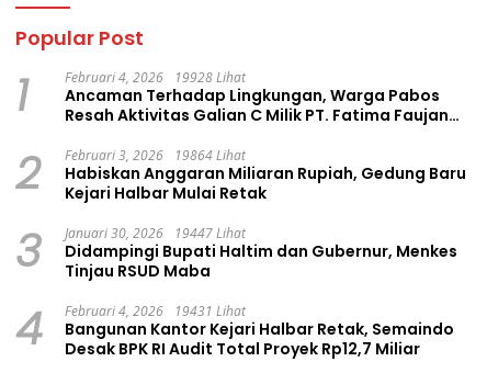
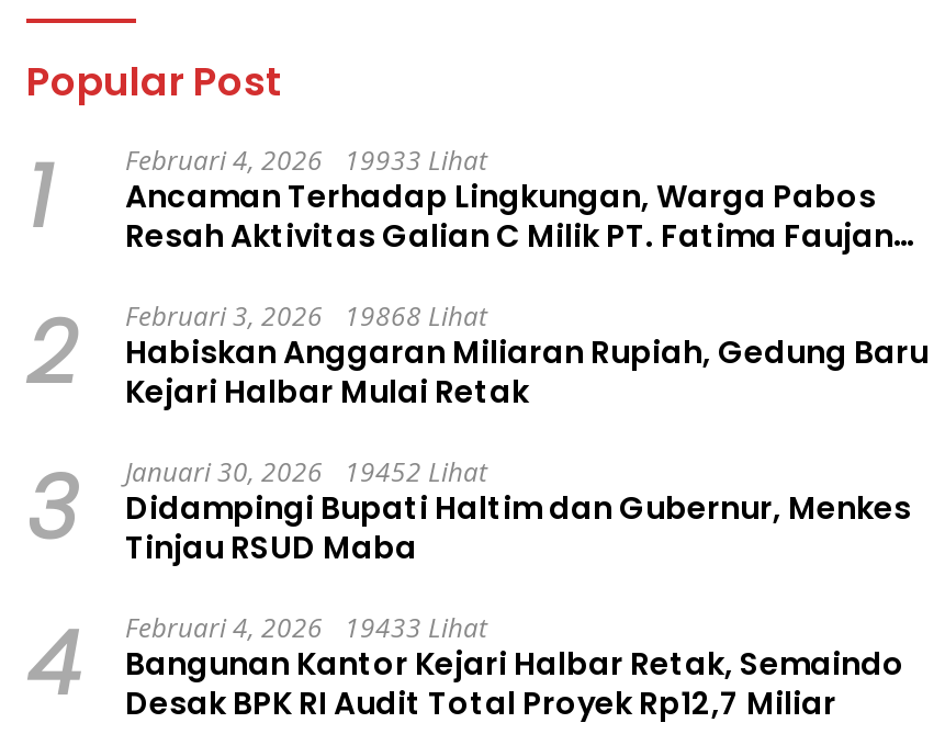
[65,69,246,87] Februari 4, 2026 19928 Lihat -> [125,140,487,178] Februari 4, 2026 19933 Lihat
[65,146,246,165] Februari 3, 2026 19864 Lihat -> [125,296,487,334] Februari 3, 2026 19868 Lihat
[65,224,246,243] Januari 30, 2026 19447 Lihat -> [125,452,487,489] Januari 30, 2026 19452 Lihat
[65,302,246,321] Februari 4, 2026 19431 Lihat -> [125,608,487,645] Februari 4, 2026 19433 Lihat

